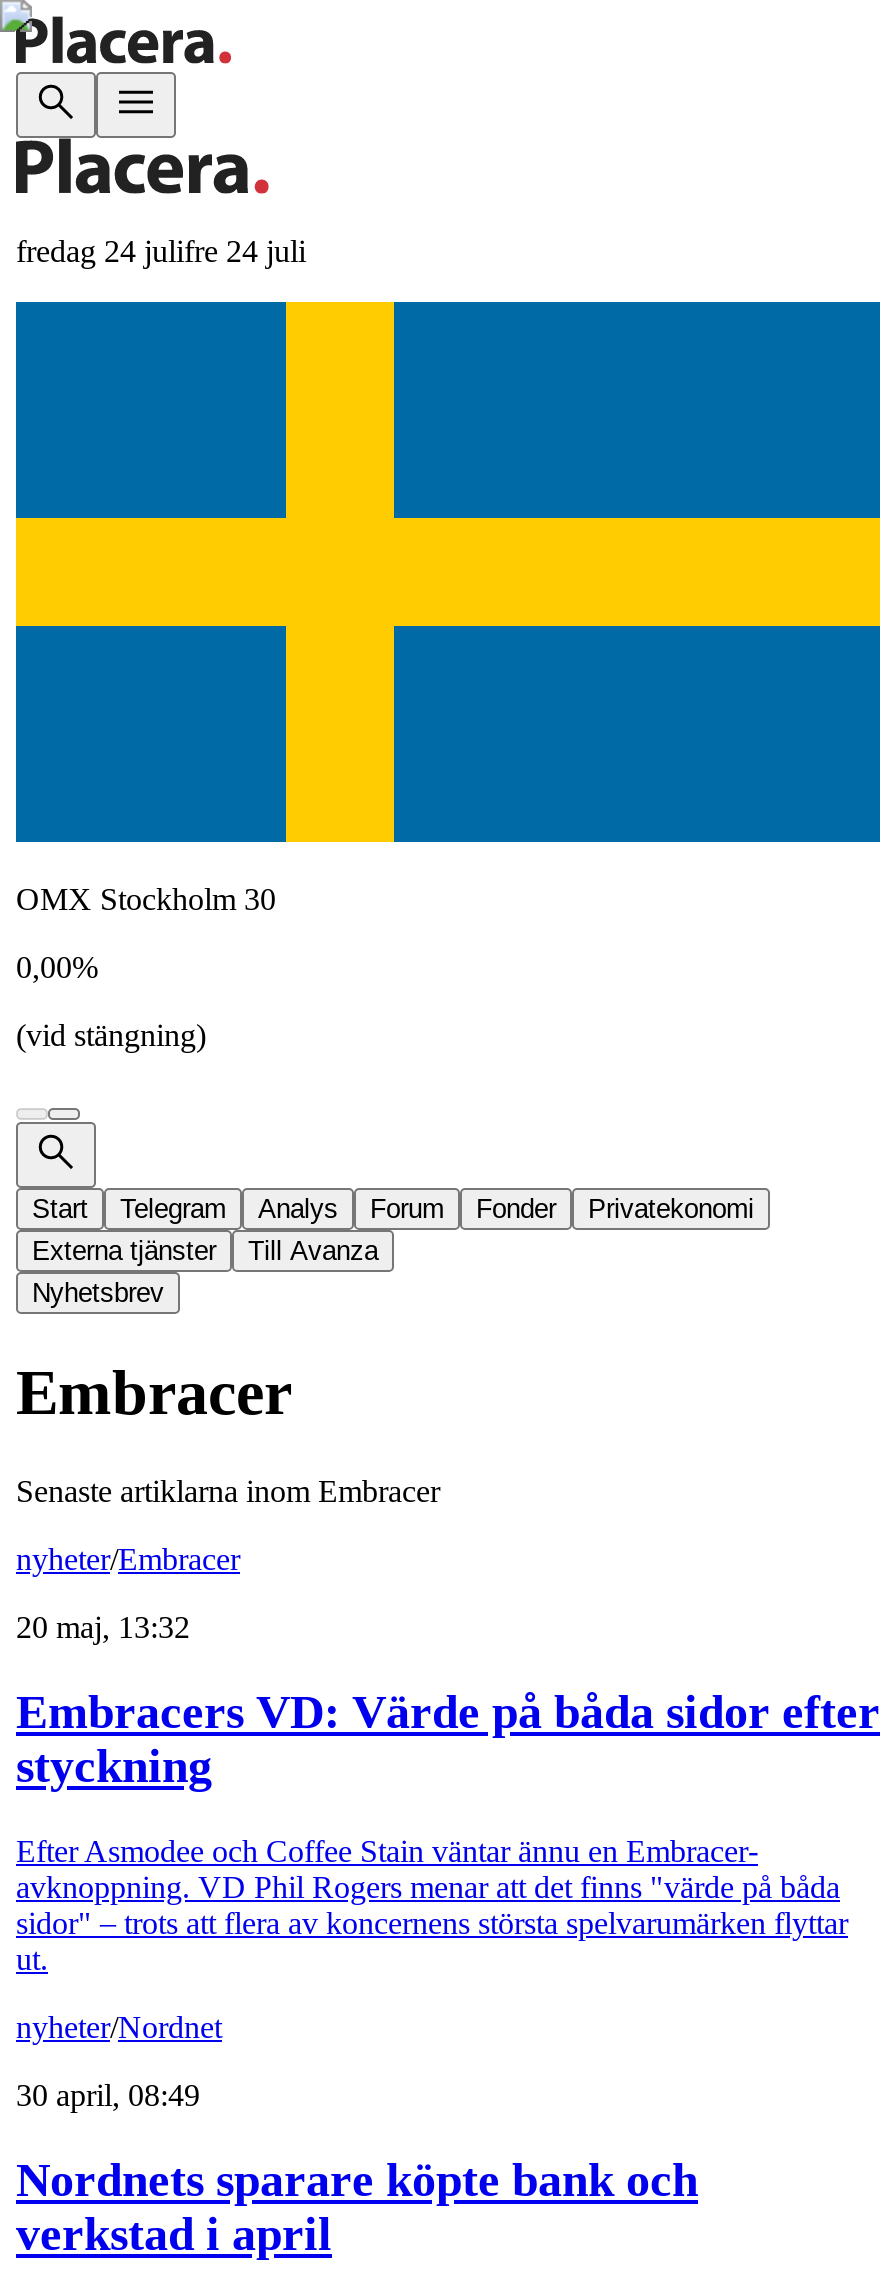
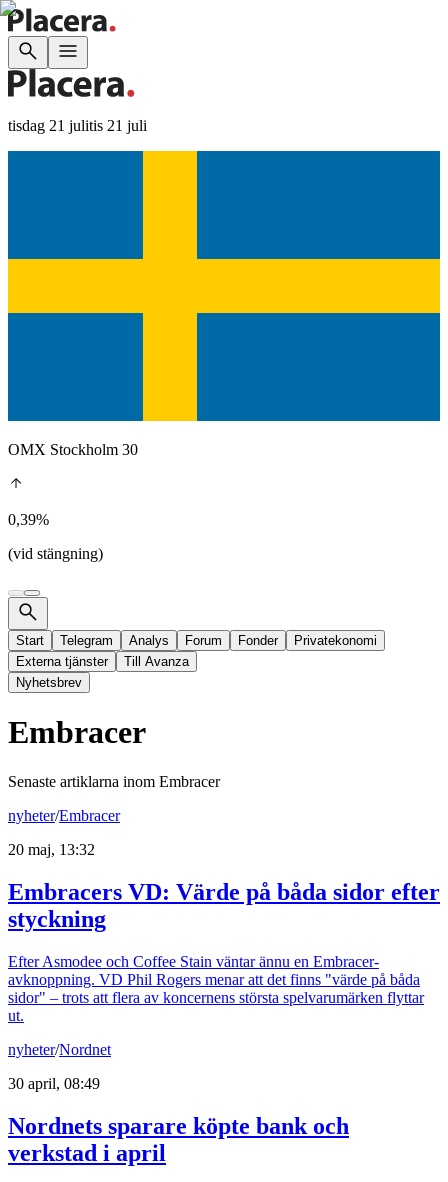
[16,234,306,268] fredag 24 julifre 24 juli -> [8,117,147,134] tisdag 21 julitis 21 juli
[16,950,98,984] 0,00% -> [8,511,49,528] 0,39%

